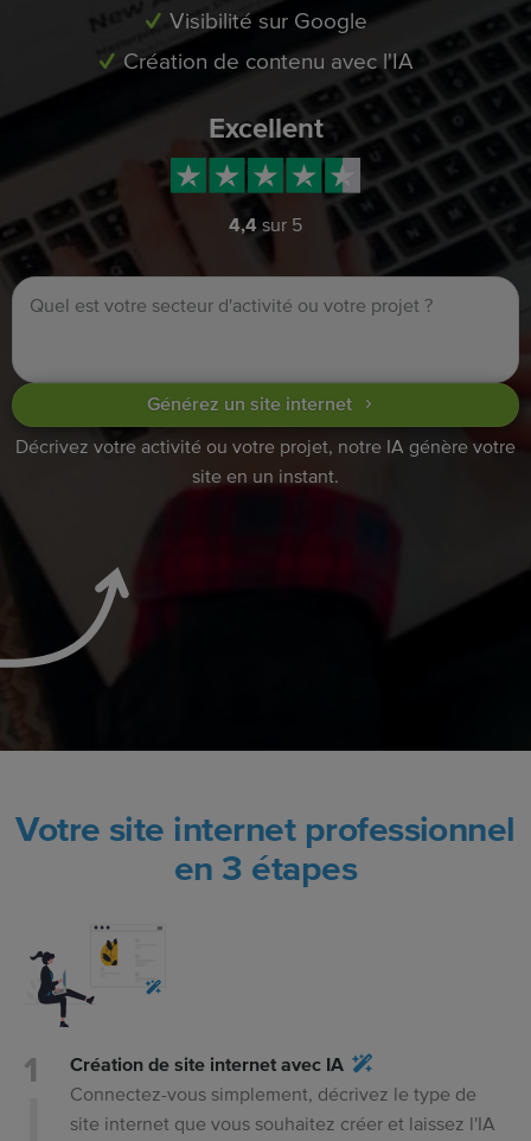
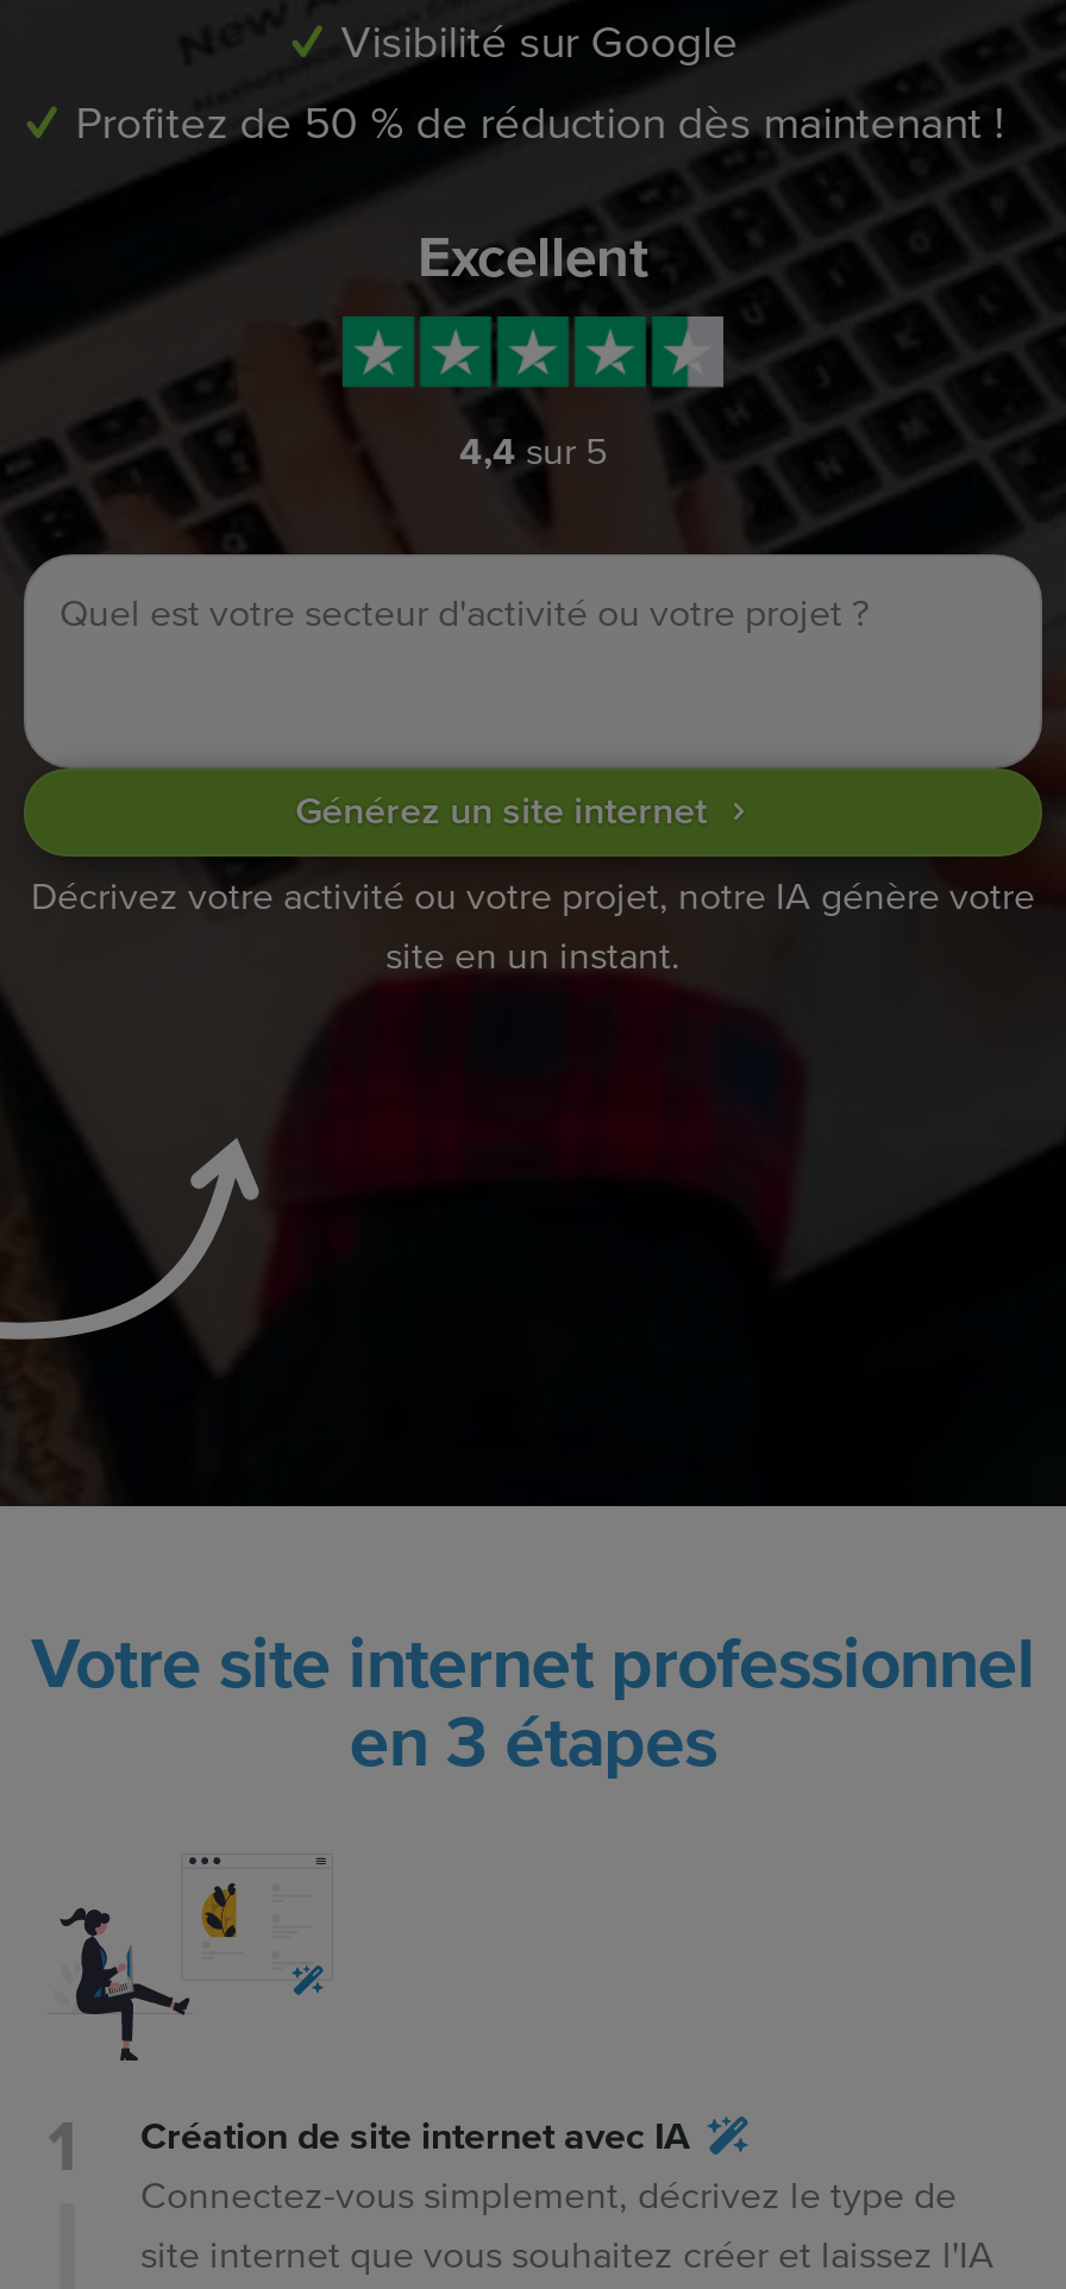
[124,48,414,75] Création de contenu avec l'IA -> [76,96,1004,151] Profitez de 50 % de réduction dès maintenant !

